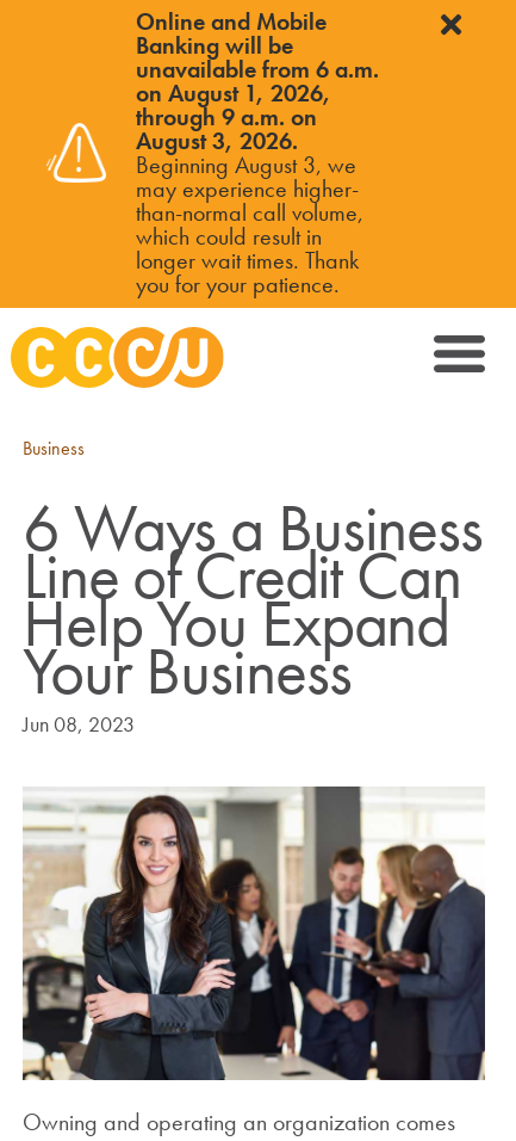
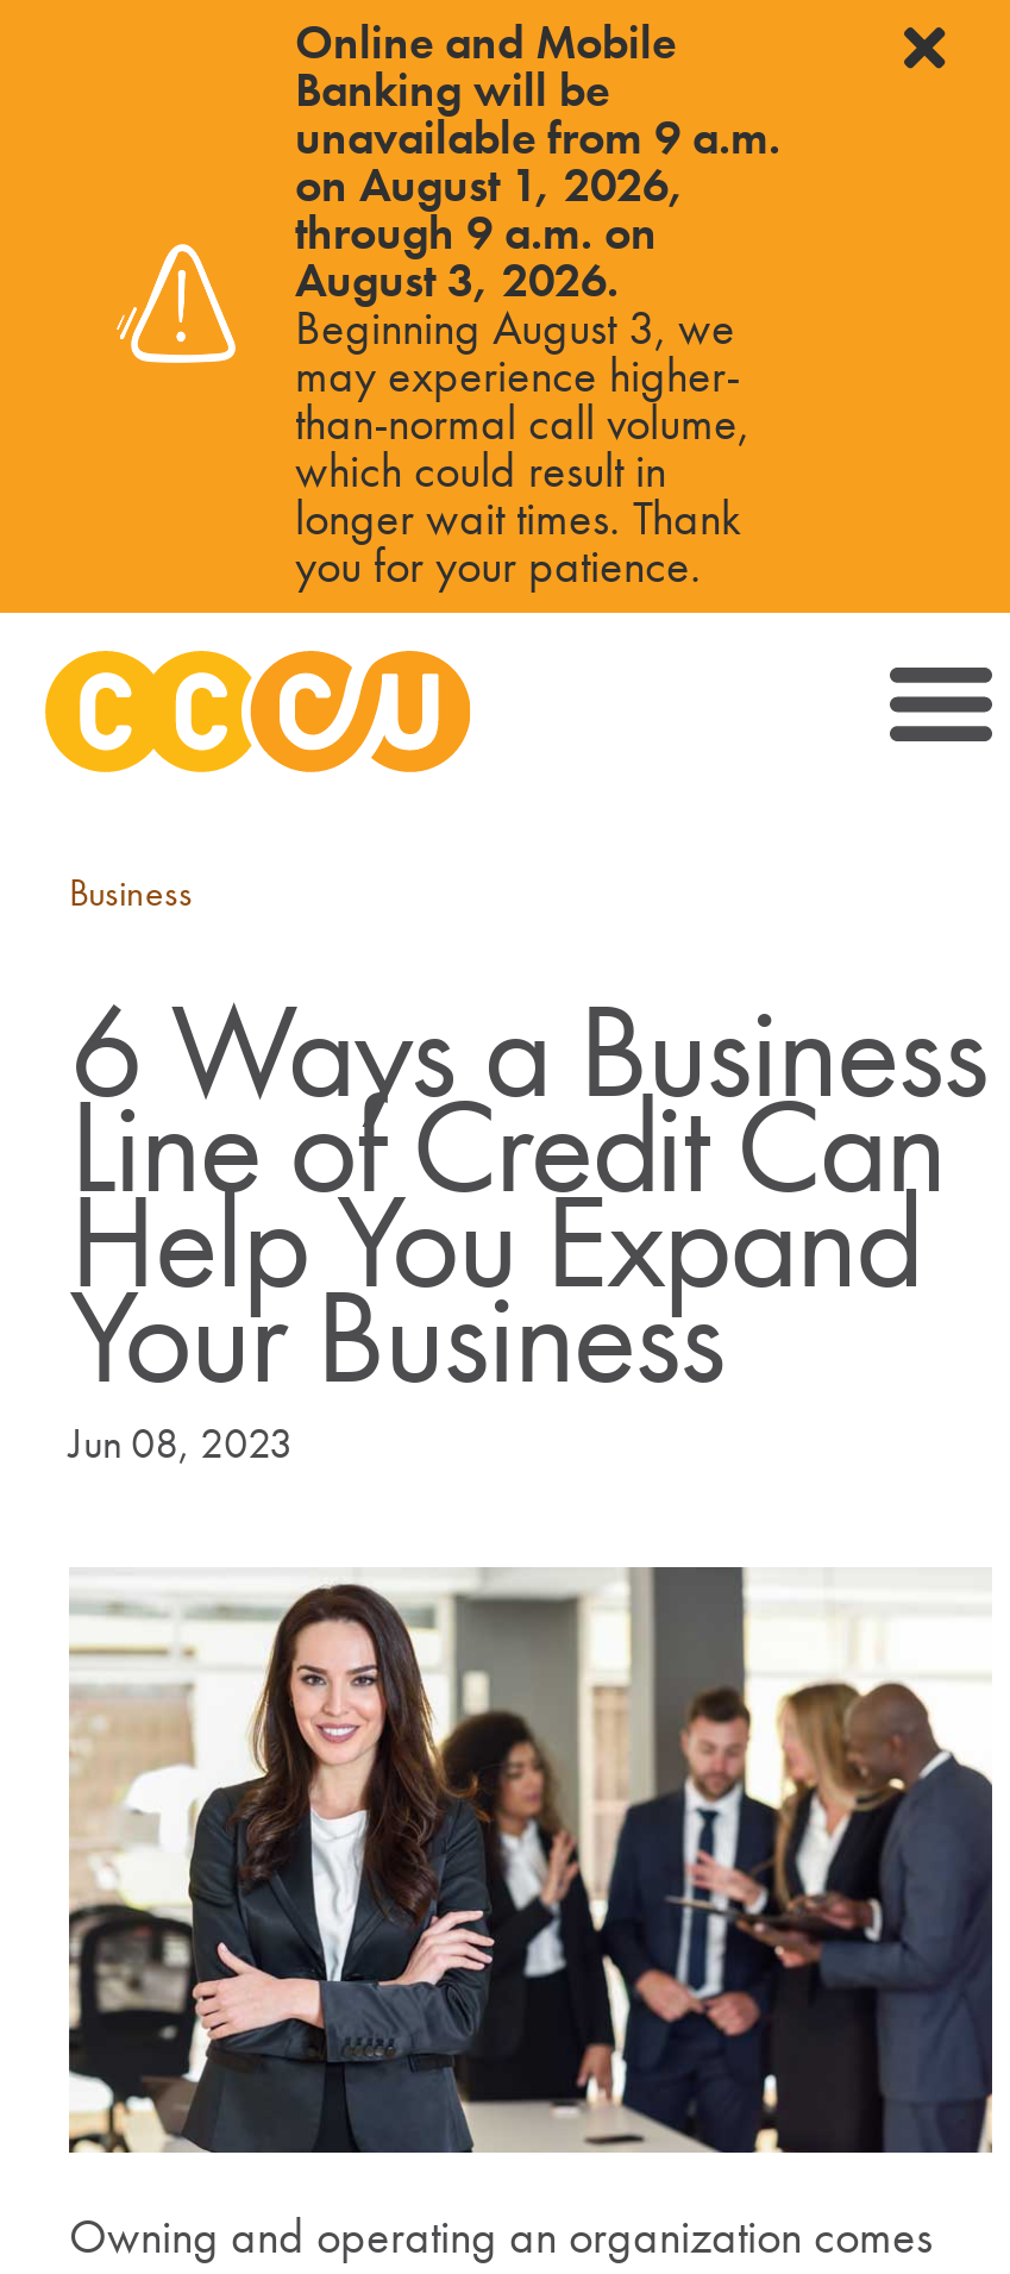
[136,54,379,85] unavailable from 6 a.m. -> [295,106,780,168] unavailable from 9 a.m.

